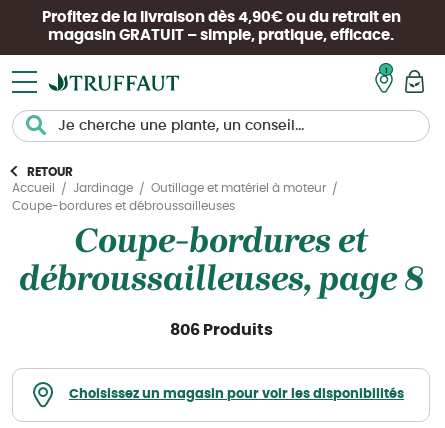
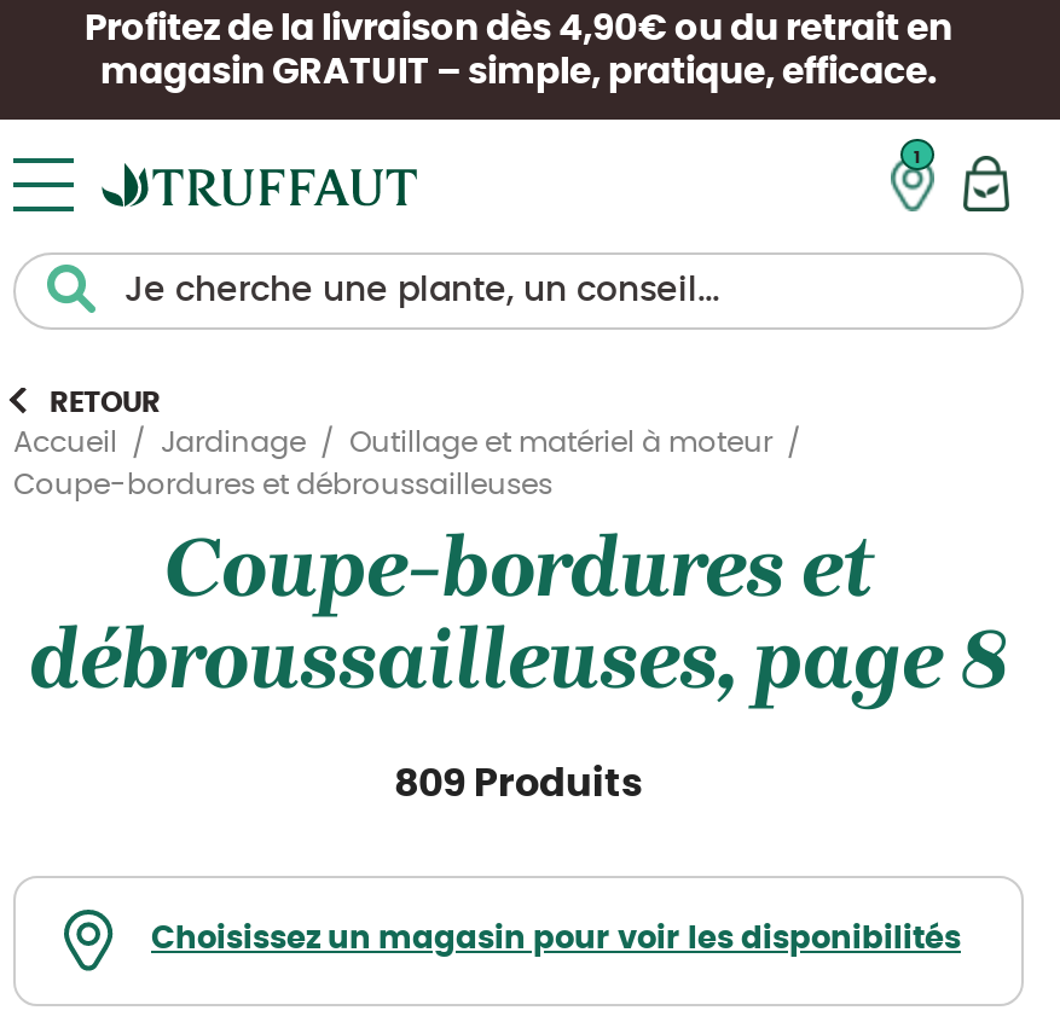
[169,322,272,338] 806 Produits -> [394,765,643,803] 809 Produits

